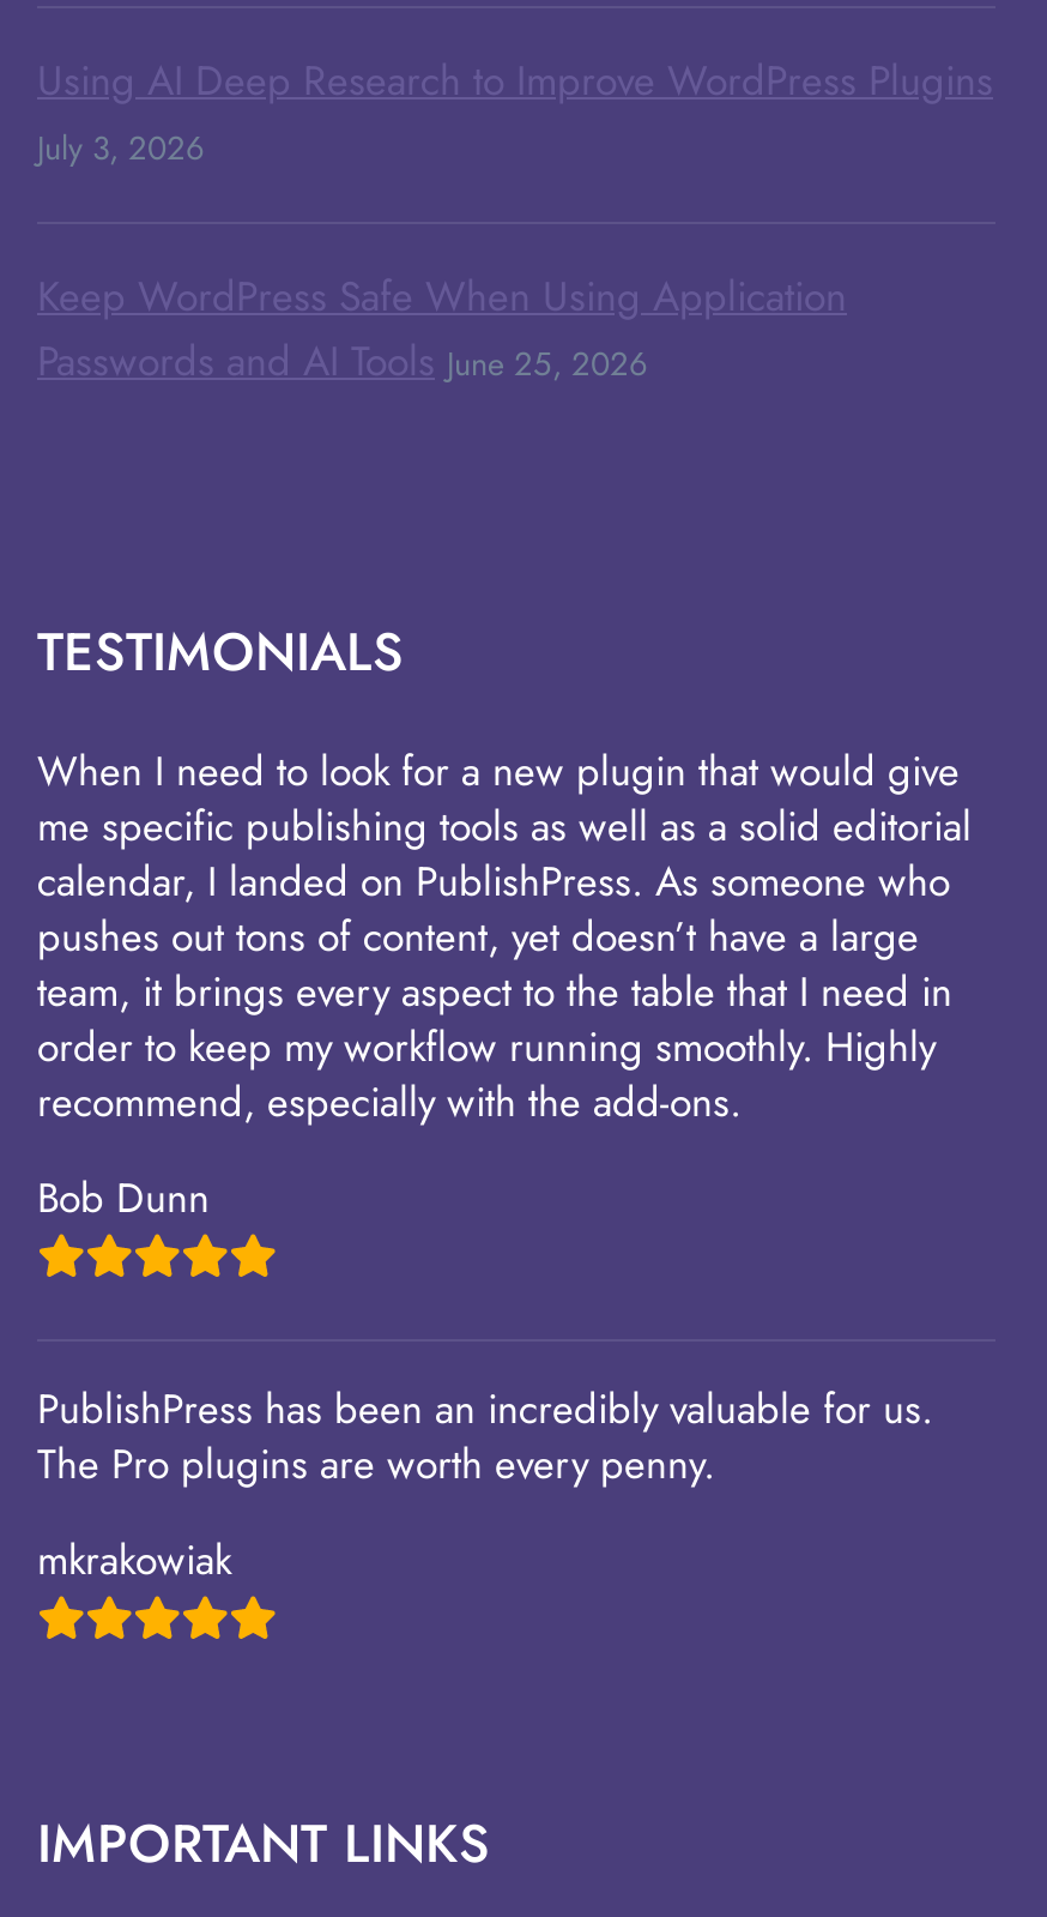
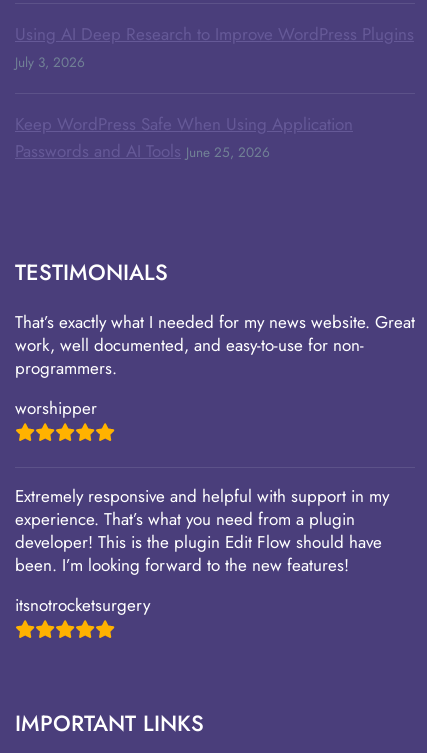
[37,742,972,1131] When I need to look for a new plugin that would give | me specific publishing tools as well as a solid editorial | calendar, I landed on PublishPress. As someone who | pushes out tons of content, yet doesn’t have a large | team, it brings every aspect to the table that I need in | order to keep my workflow running smoothly. Highly | recommend, especially with the add-ons. -> [15,310,415,380] That’s exactly what I needed for my news website. Great | work, well documented, and easy-to-use for non- | programmers.
[37,1169,210,1226] Bob Dunn -> [15,396,97,420] worshipper
[37,1380,933,1493] PublishPress has been an incredibly valuable for us. | The Pro plugins are worth every penny. -> [15,484,389,577] Extremely responsive and helpful with support in my | experience. That’s what you need from a plugin | developer! This is the plugin Edit Flow should have | been. I’m looking forward to the new features!
[37,1531,231,1589] mkrakowiak -> [15,593,150,617] itsnotrocketsurgery

